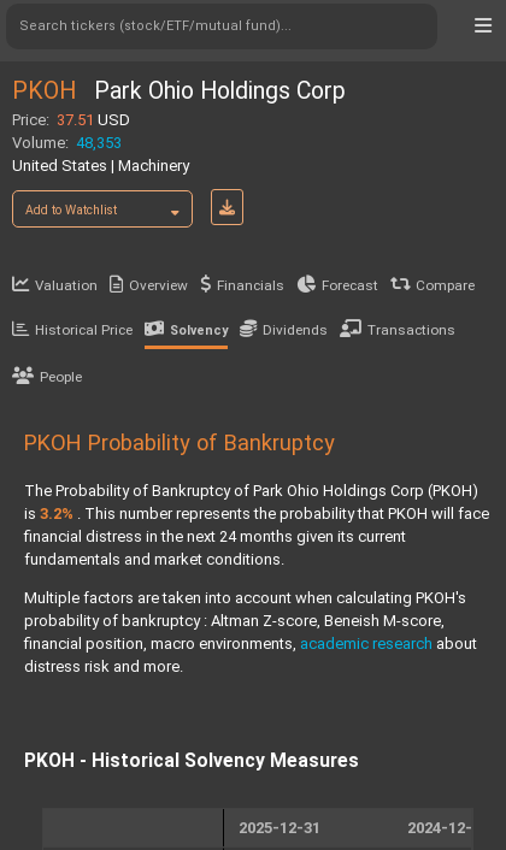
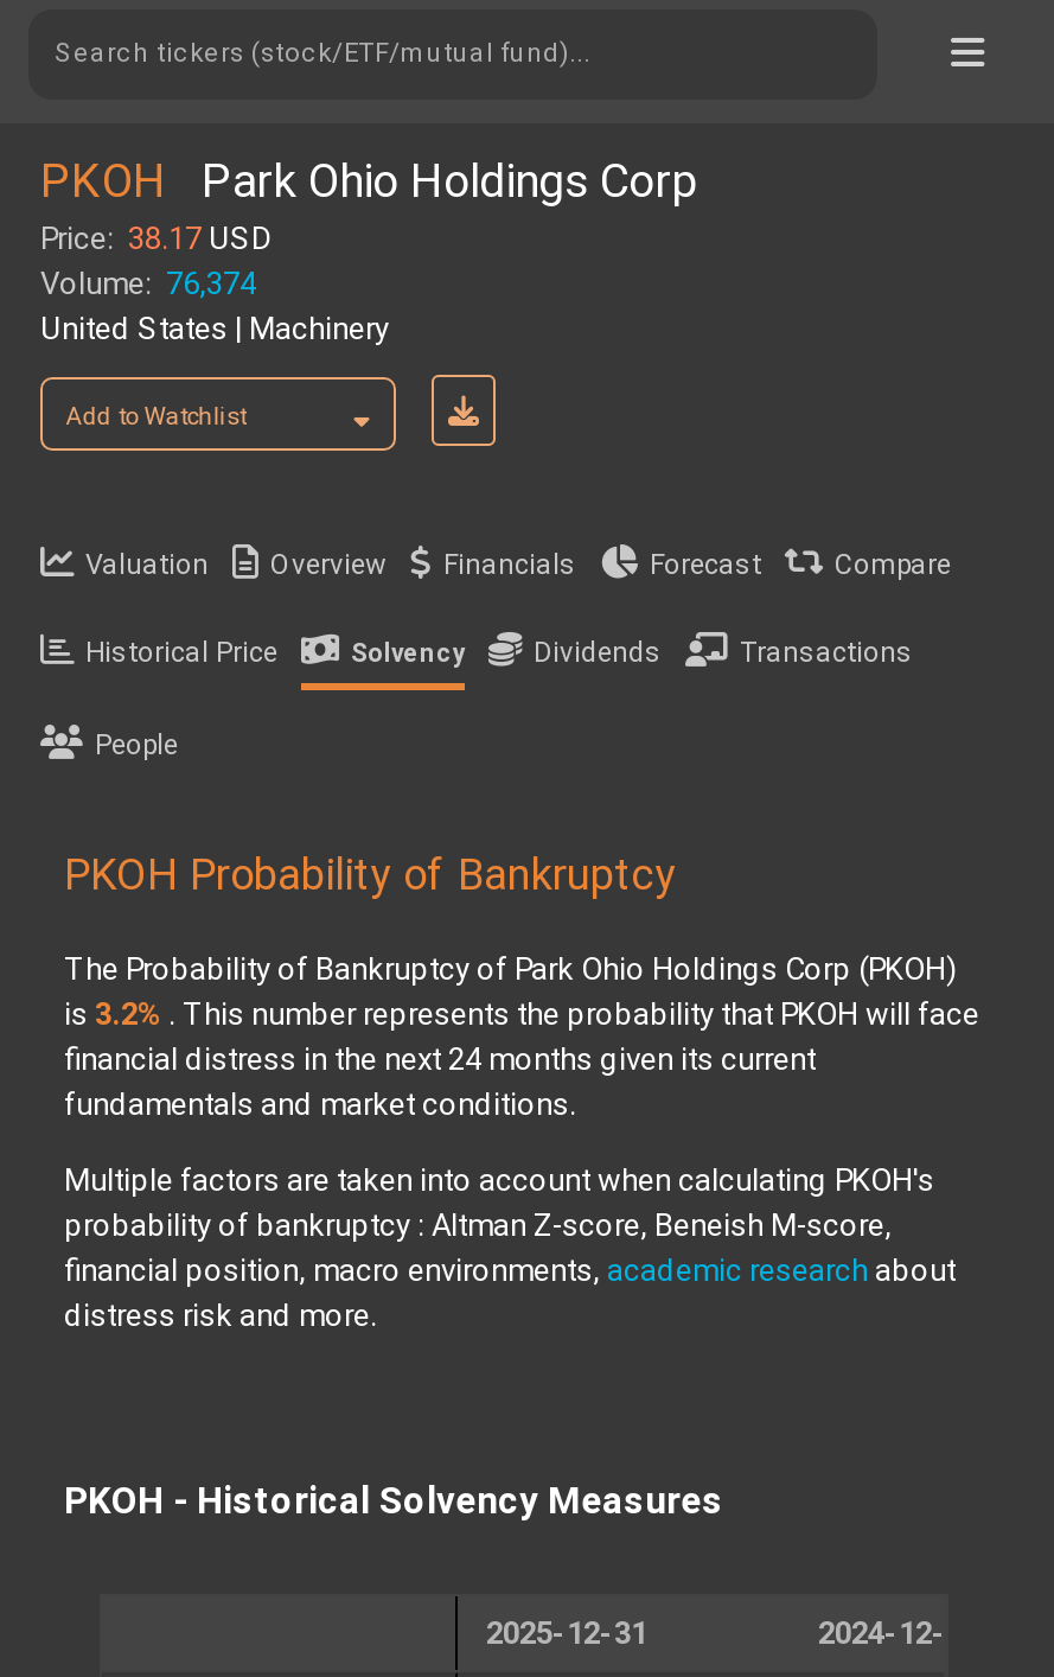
[12,111,130,129] Price: 37.51 USD -> [40,221,273,256] Price: 38.17 USD
[12,134,122,152] Volume: 48,353 -> [40,266,256,301] Volume: 76,374

